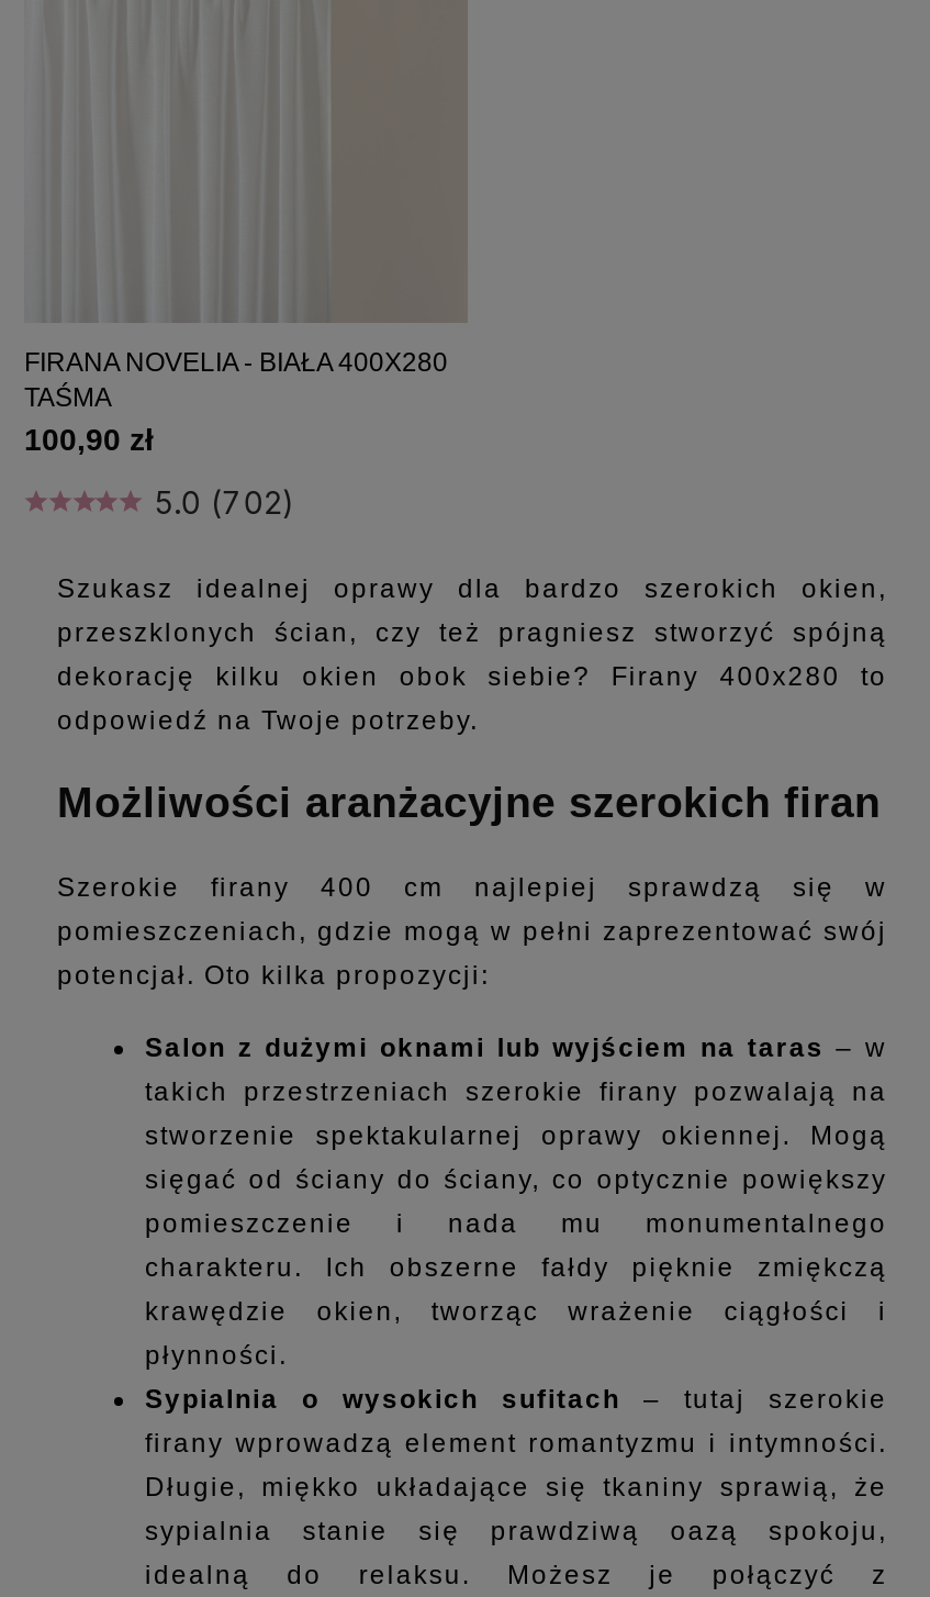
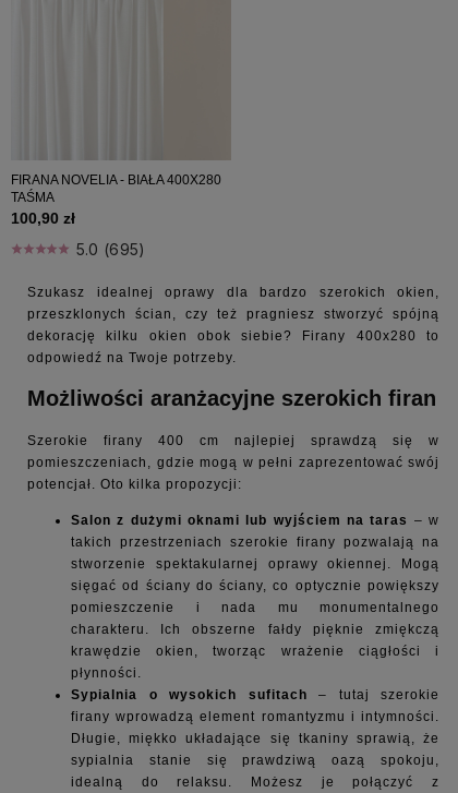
[155,483,296,520] 5.0 (702) -> [76,240,146,258] 5.0 (695)

